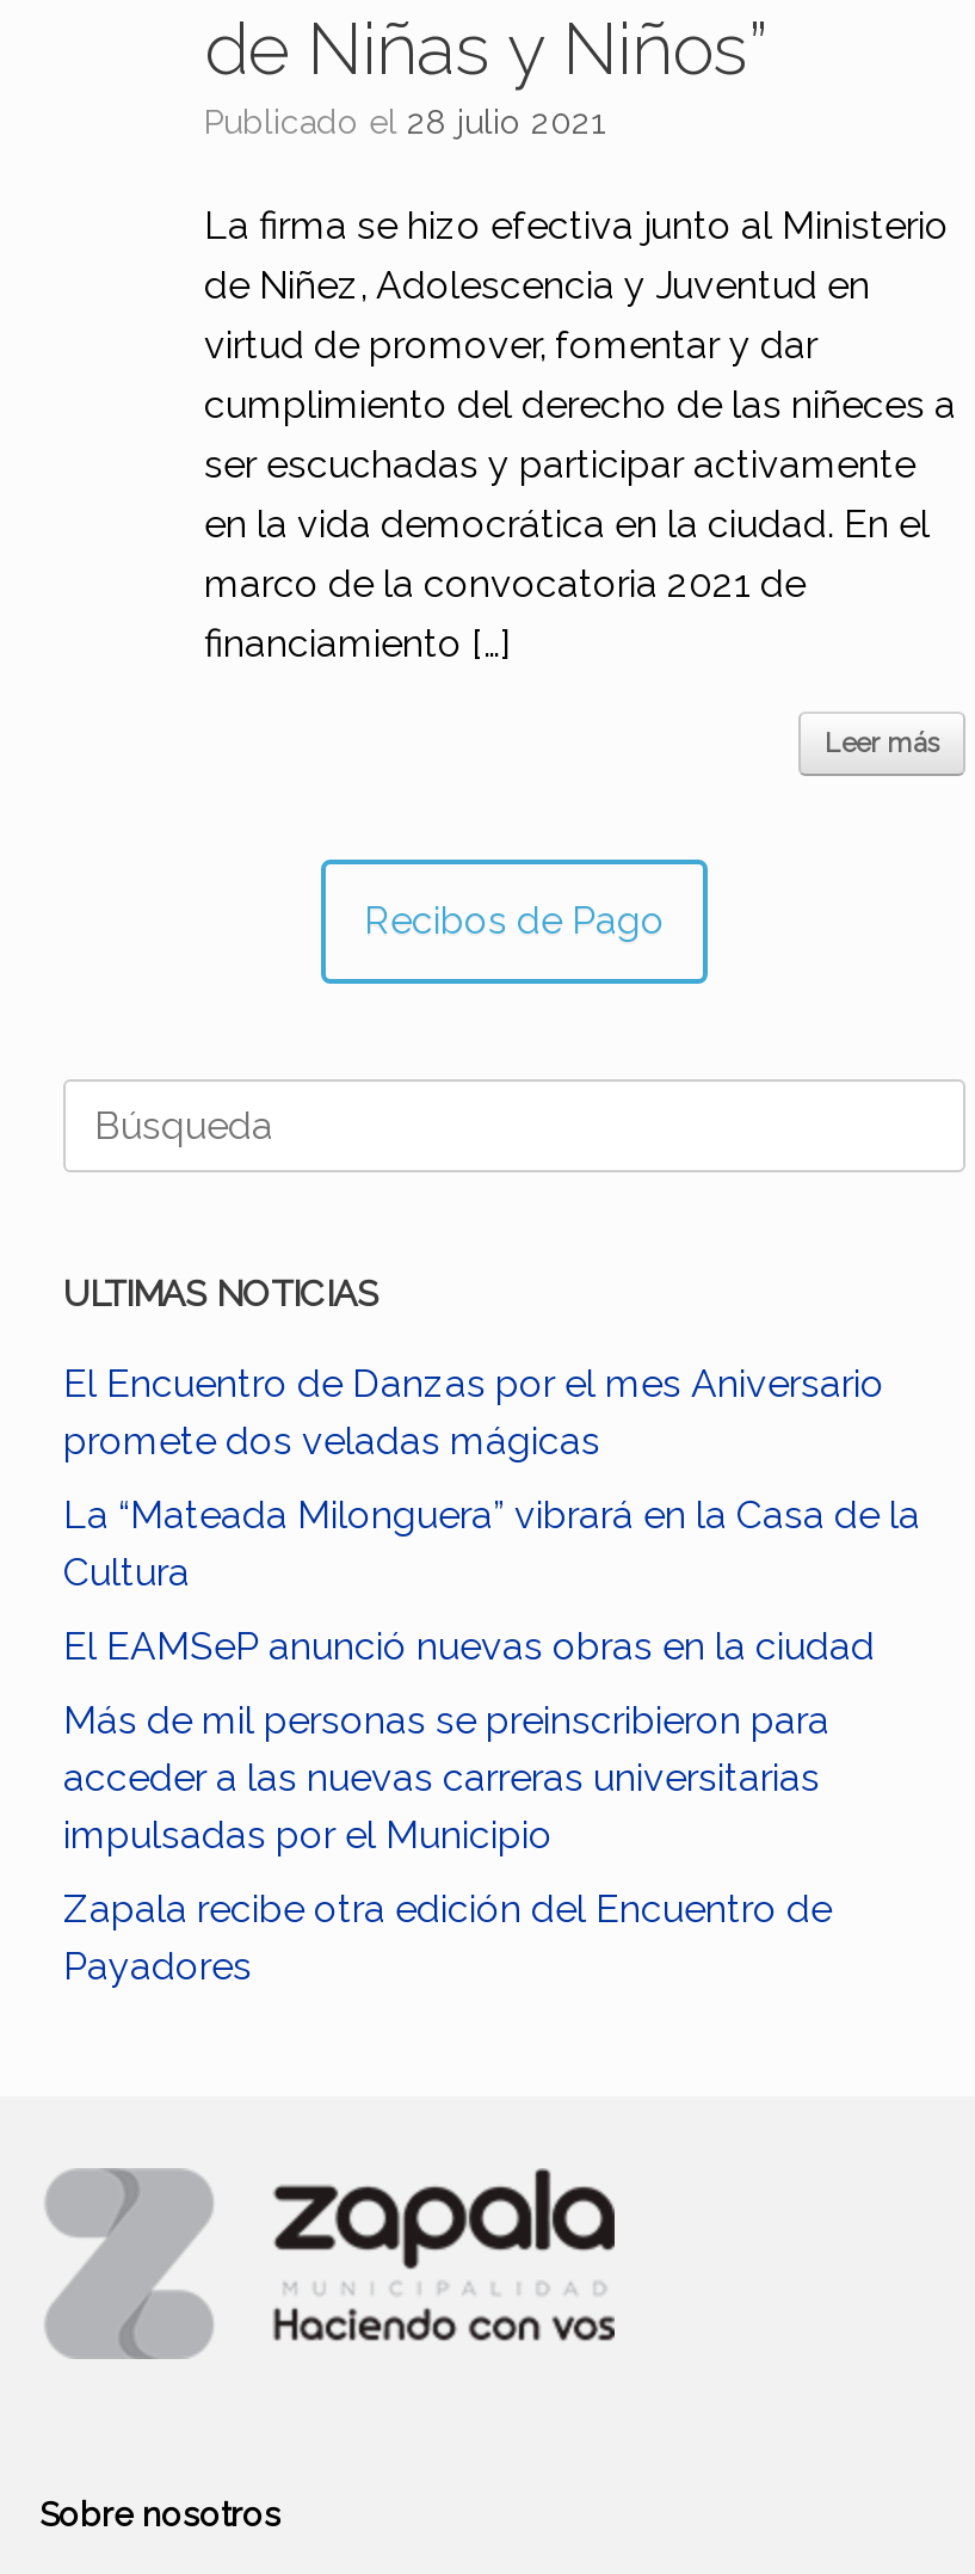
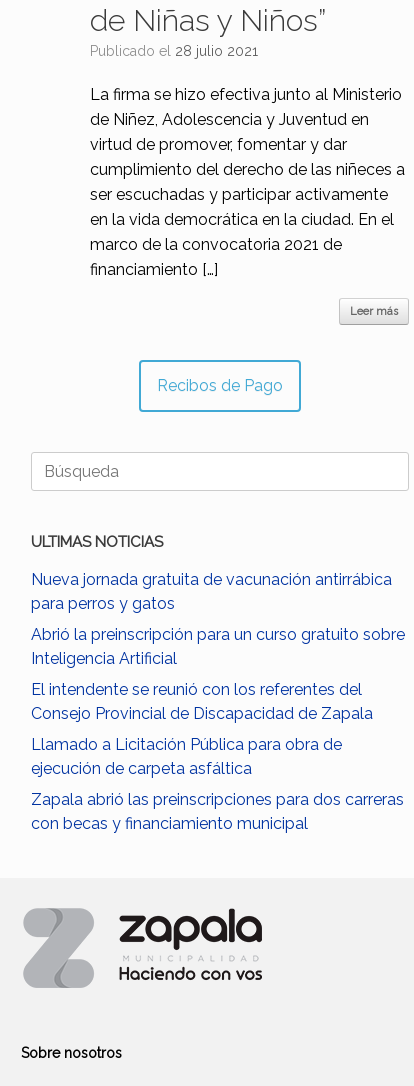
[63,1361,884,1464] El Encuentro de Danzas por el mes Aniversario | promete dos veladas mágicas -> [31,570,392,613] Nueva jornada gratuita de vacunación antirrábica | para perros y gatos
[63,1492,920,1595] La “Mateada Milonguera” vibrará en la Casa de la | Cultura -> [31,625,405,668] Abrió la preinscripción para un curso gratuito sobre | Inteligencia Artificial
[63,1624,875,1669] El EAMSeP anunció nuevas obras en la ciudad -> [31,680,373,723] El intendente se reunió con los referentes del | Consejo Provincial de Discapacidad de Zapala
[63,1698,829,1858] Más de mil personas se preinscribieron para | acceder a las nuevas carreras universitarias | impulsadas por el Municipio -> [31,735,342,778] Llamado a Licitación Pública para obra de | ejecución de carpeta asfáltica
[63,1886,832,1989] Zapala recibe otra edición del Encuentro de | Payadores -> [31,790,404,833] Zapala abrió las preinscripciones para dos carreras | con becas y financiamiento municipal

